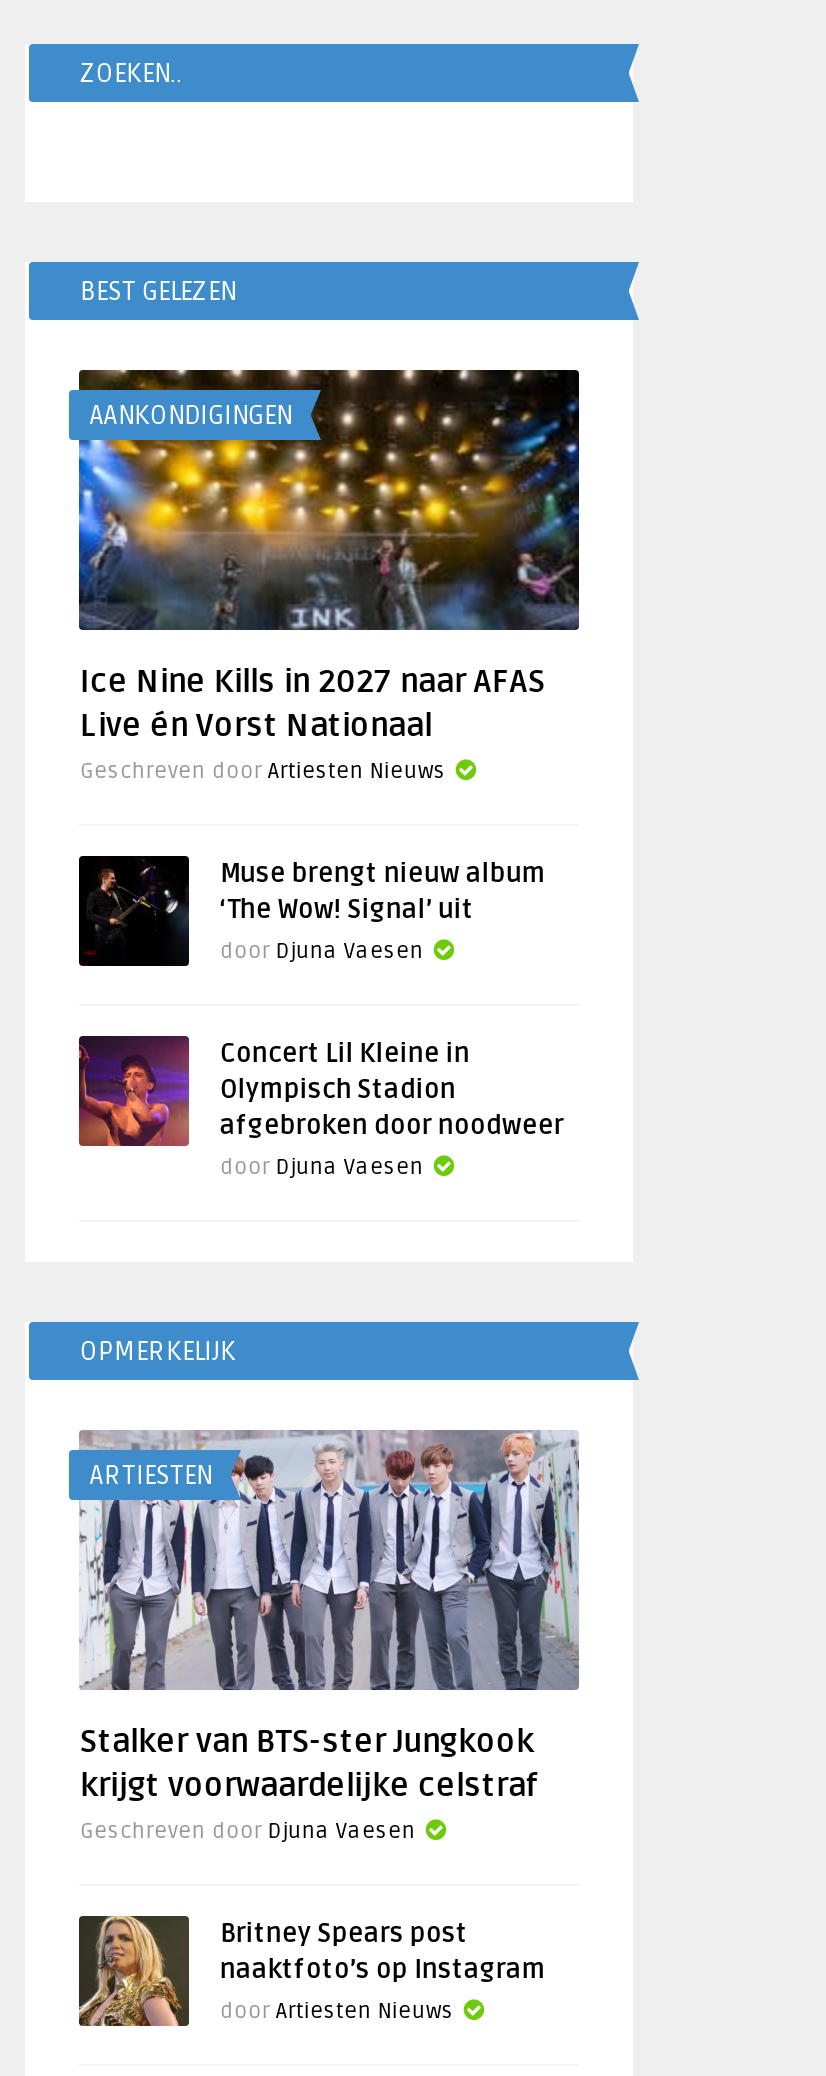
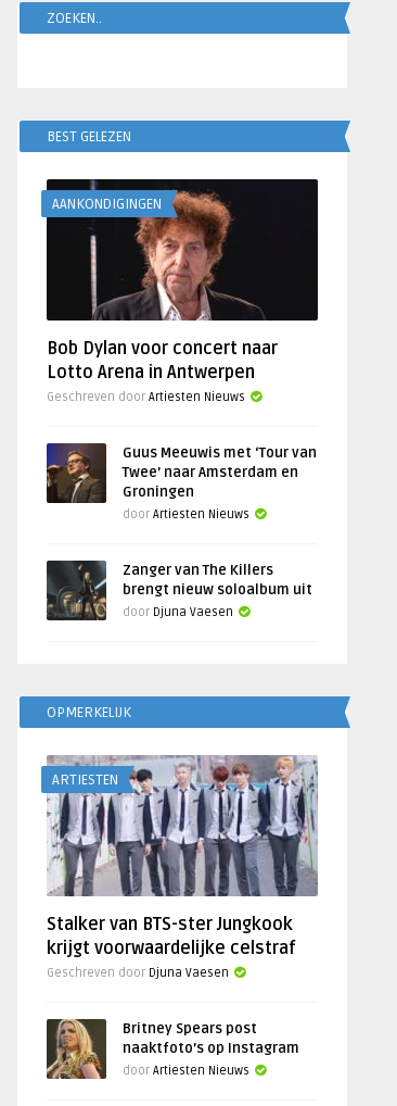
[77,368,581,746] [image] | Ice Nine Kills in 2027 naar AFAS | Live én Vorst Nationaal -> [46,178,319,384] [image] | Bob Dylan voor concert naar | Lotto Arena in Antwerpen
[77,854,546,966] [image] | Muse brengt nieuw album | ‘The Wow! Signal’ uit | door Djuna Vaesen -> [46,442,317,521] [image] | Guus Meeuwis met ‘Tour van | Twee’ naar Amsterdam en | Groningen | door Artiesten Nieuws
[77,1034,564,1182] [image] | Concert Lil Kleine in | Olympisch Stadion | afgebroken door noodweer -> [46,541,313,621] [image] | Zanger van The Killers | brengt nieuw soloalbum uit

